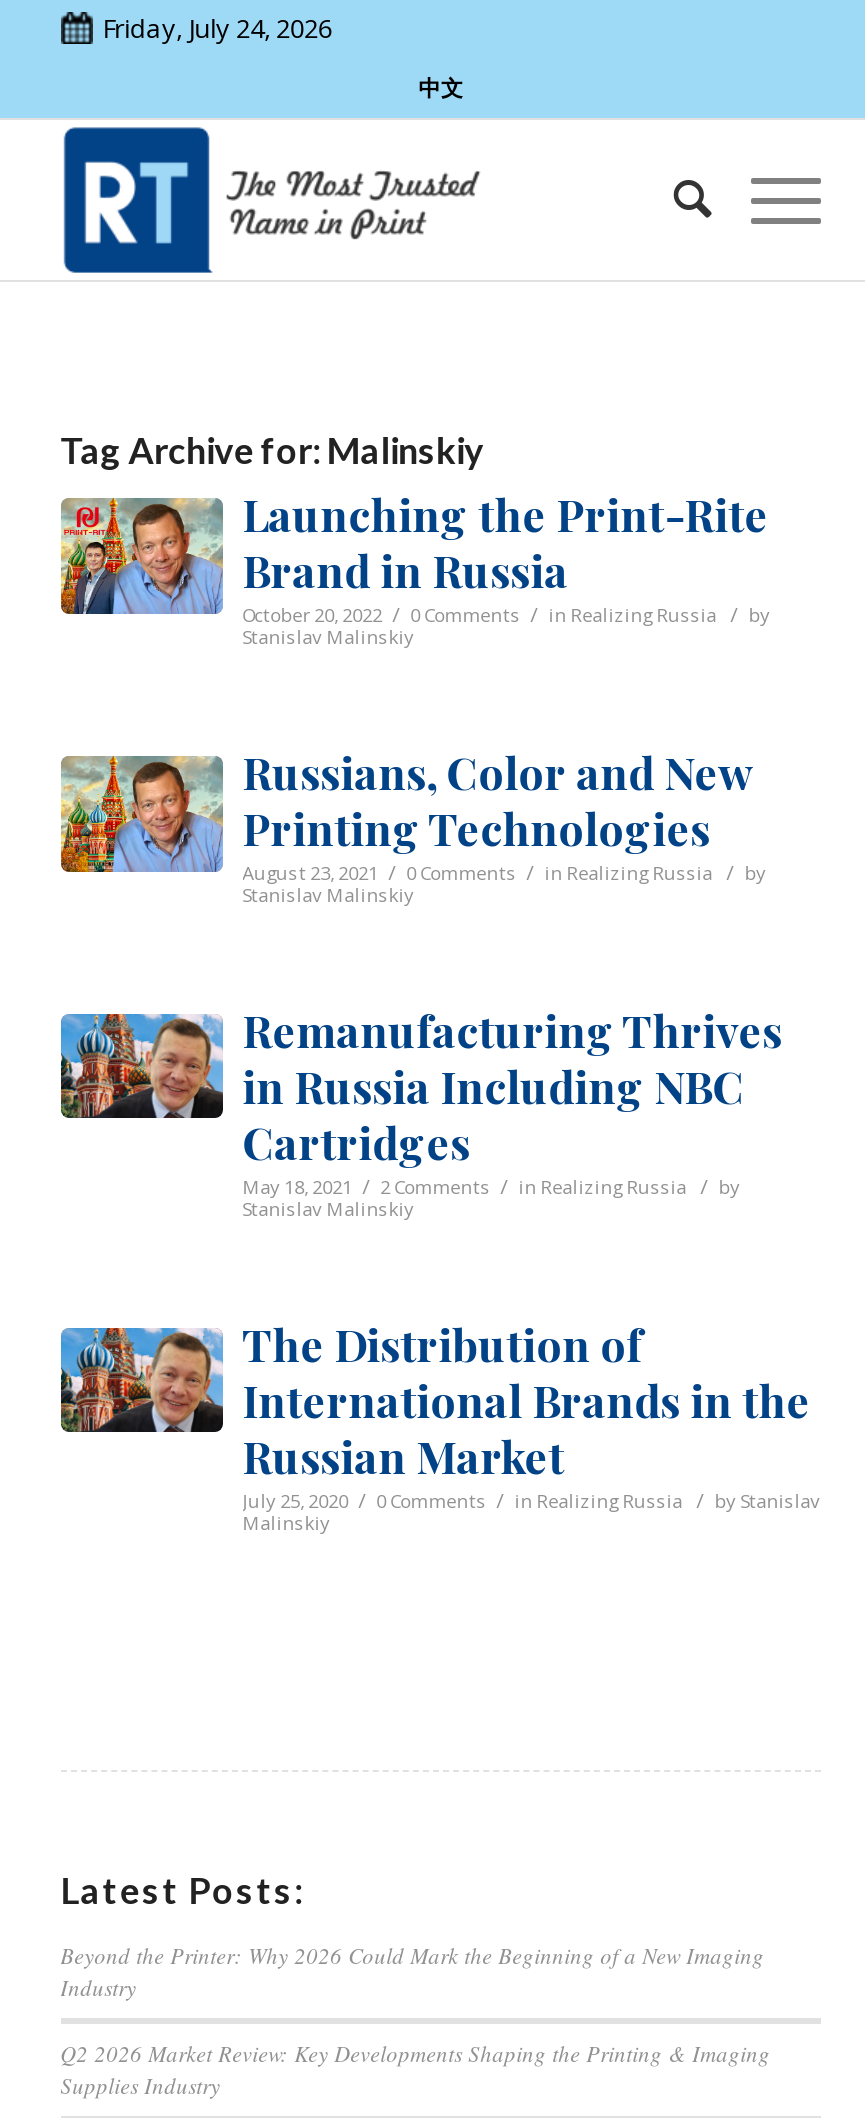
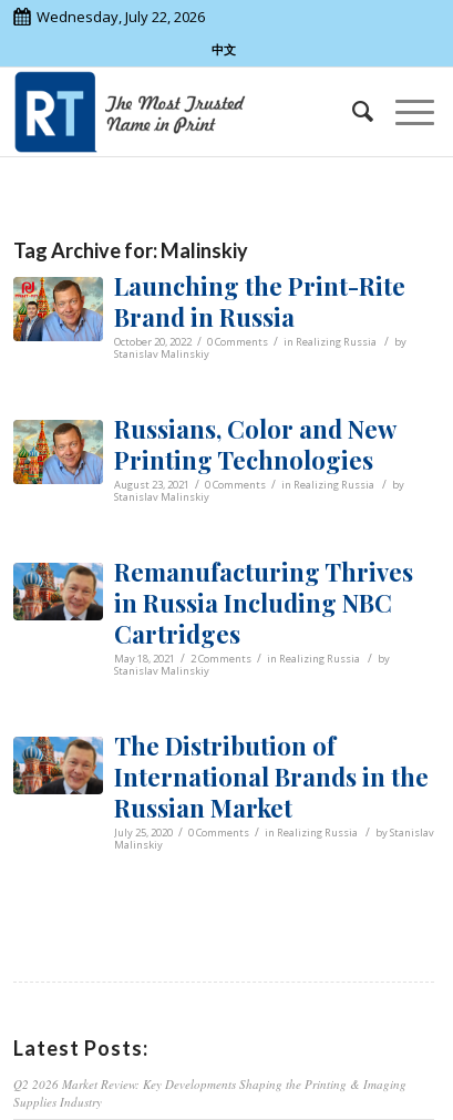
[102,10,332,46] Friday, July 24, 2026 -> [36,7,204,27] Wednesday, July 22, 2026
[60,1940,764,2002] Beyond the Printer: Why 2026 Could Mark the Beginning of a New Imaging | Industry -> none

